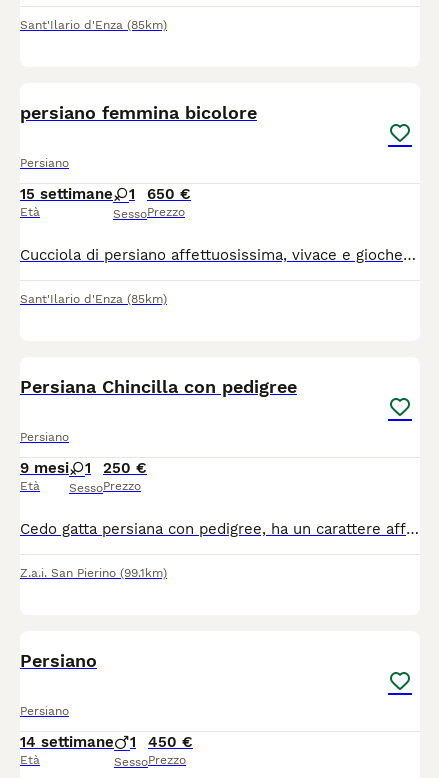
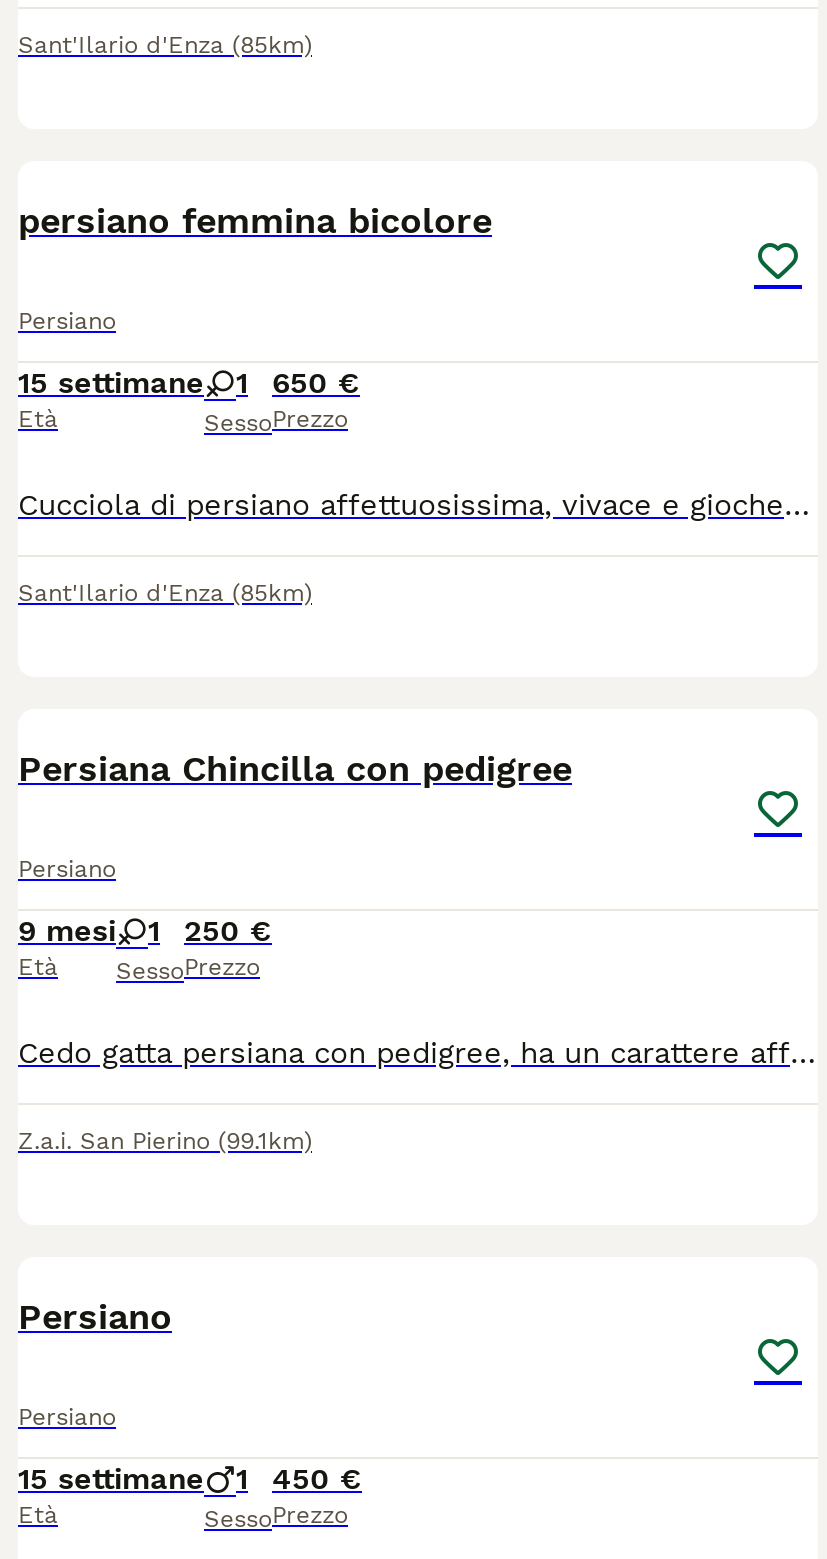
[20,733,193,751] 14 settimane 1 450 € -> [18,1461,362,1497] 15 settimane 1 450 €

